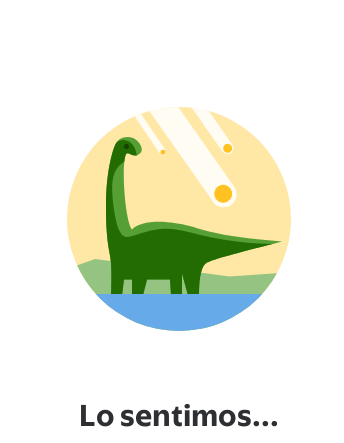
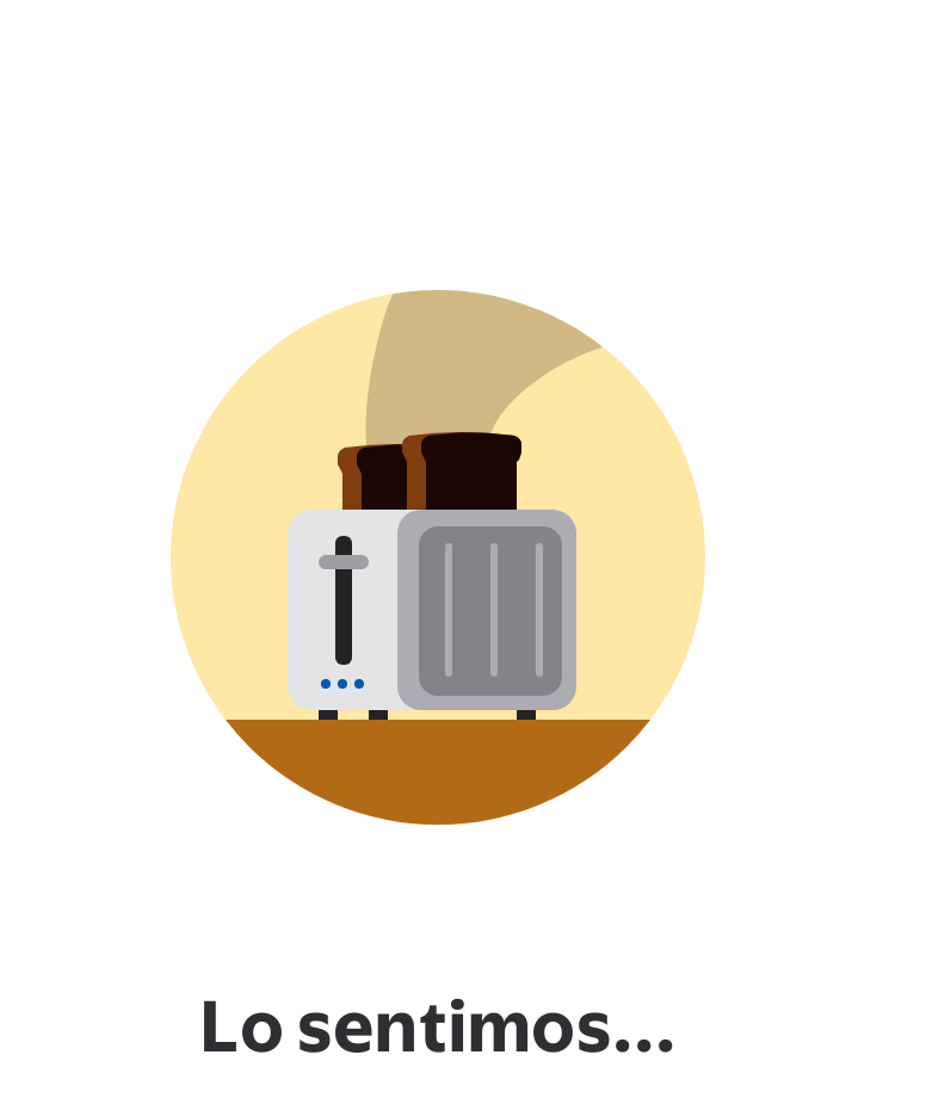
[77,108,281,332] [image] -> [197,290,677,827] [image]

